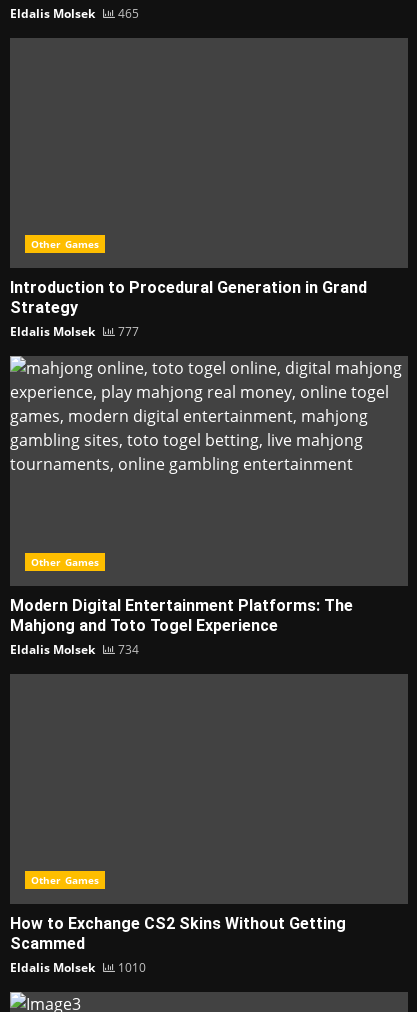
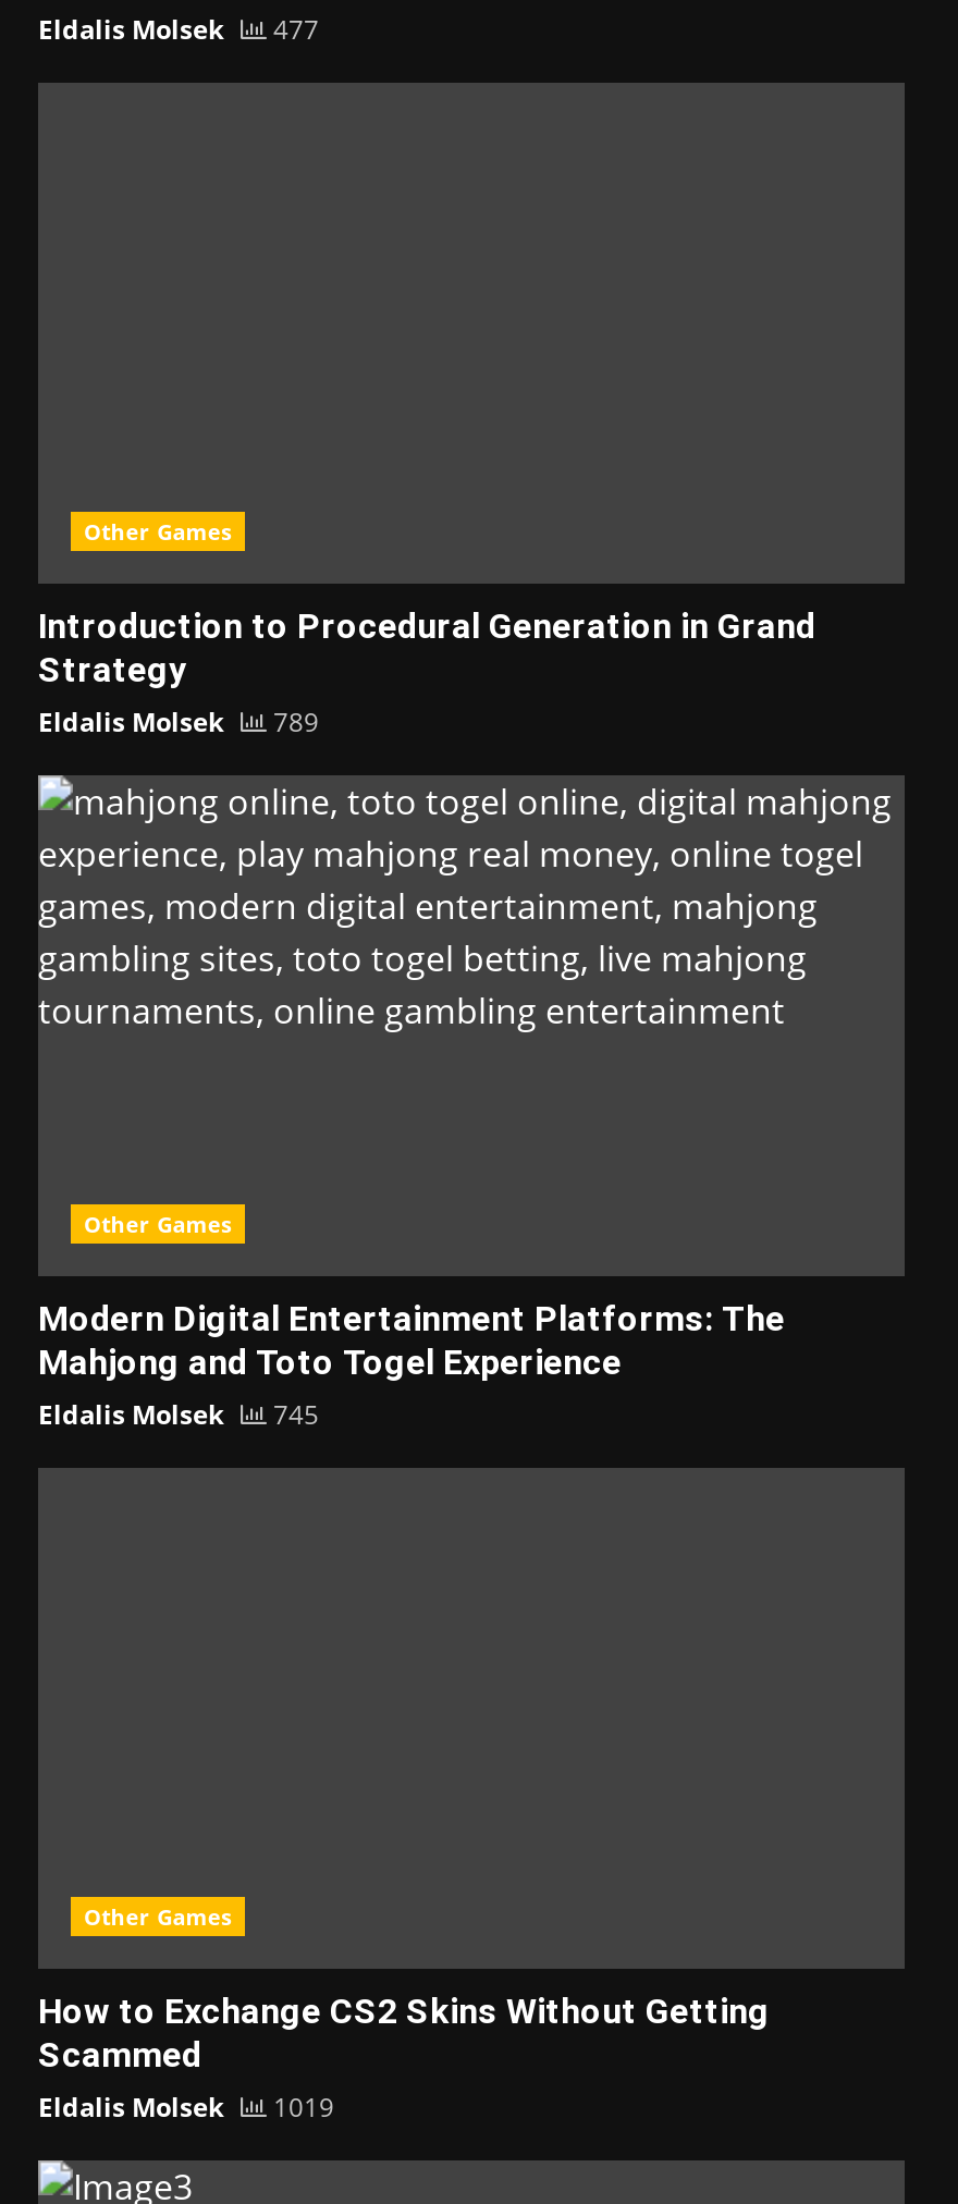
[10,5,139,22] Eldalis Molsek 465 -> [38,10,319,47] Eldalis Molsek 477
[10,323,139,340] Eldalis Molsek 777 -> [38,703,319,740] Eldalis Molsek 789
[10,641,139,658] Eldalis Molsek 734 -> [38,1395,319,1432] Eldalis Molsek 745
[10,959,146,976] Eldalis Molsek 1010 -> [38,2088,334,2125] Eldalis Molsek 1019

